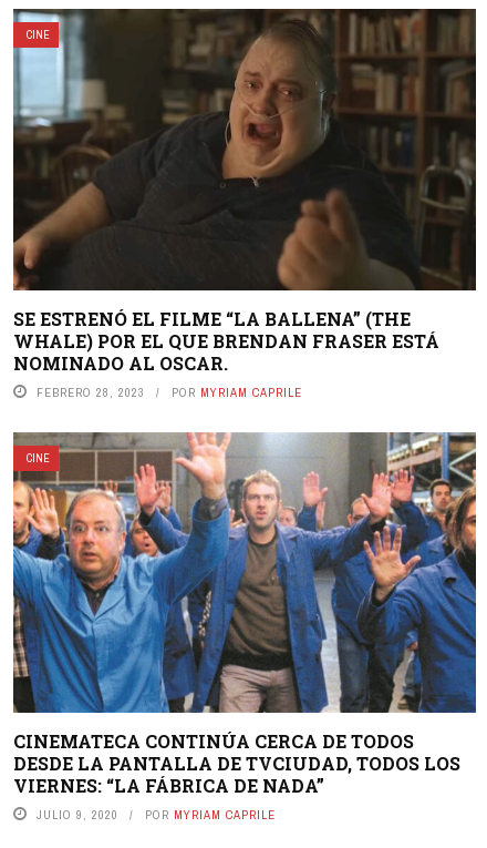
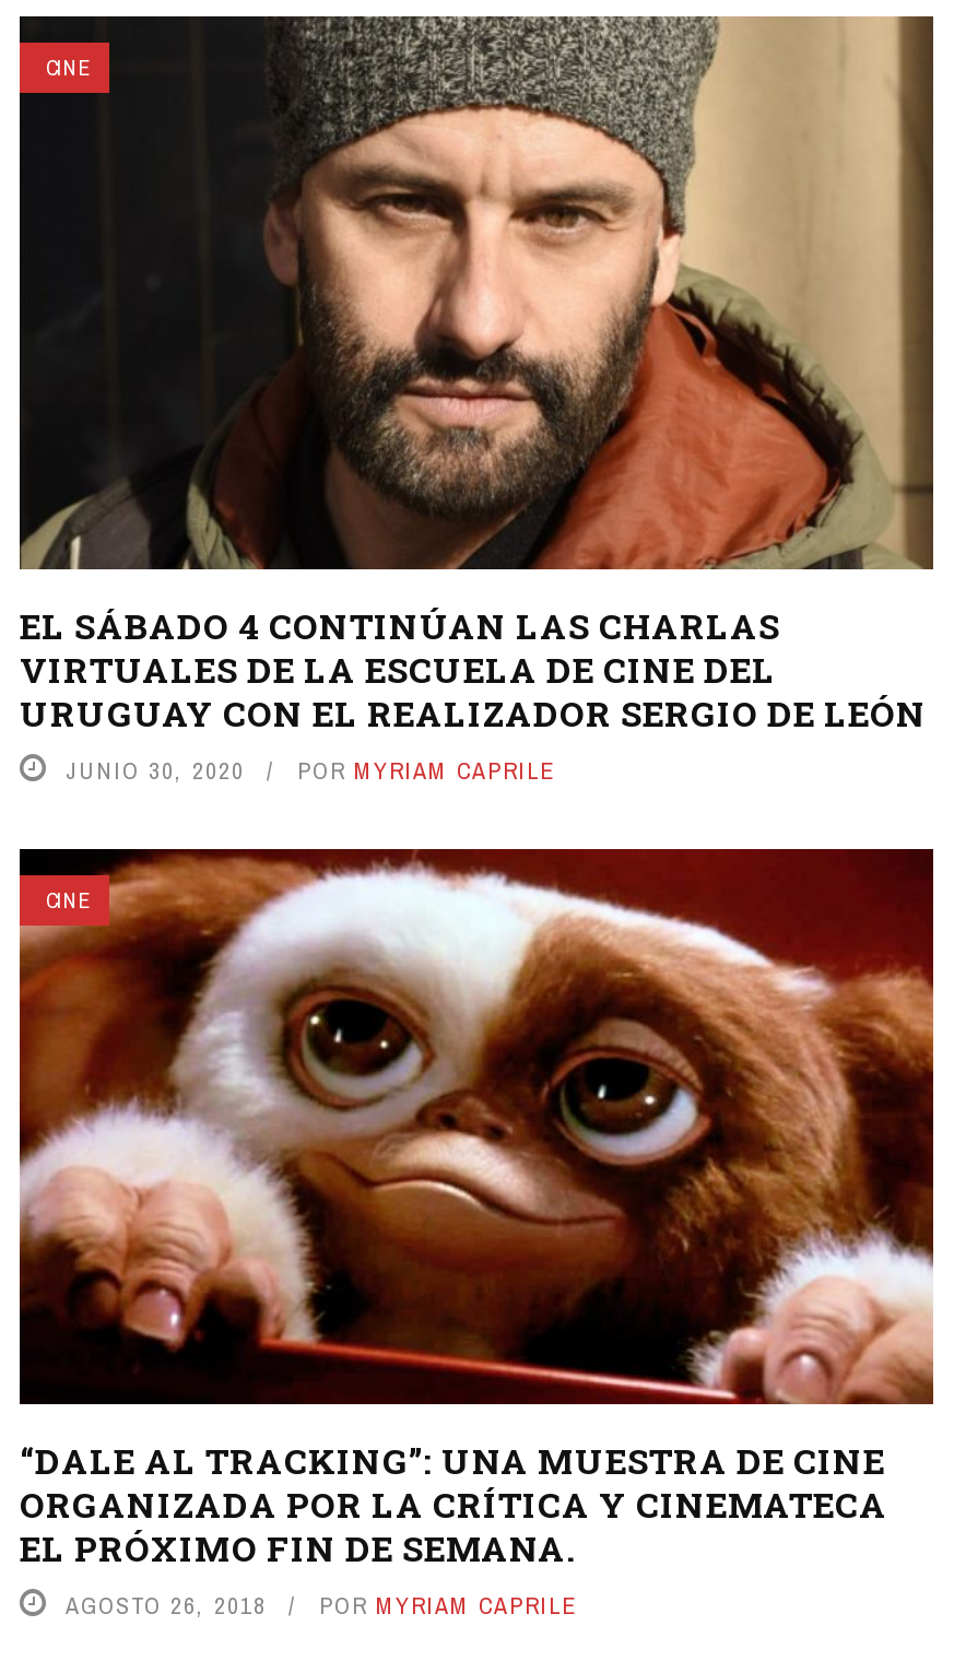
[12,8,476,400] [image] | SE ESTRENÓ EL FILME “LA BALLENA” (THE | WHALE) POR EL QUE BRENDAN FRASER ESTÁ | NOMINADO AL OSCAR. | FEBRERO 28, 2023 -> [17,15,933,786] [image] | EL SÁBADO 4 CONTINÚAN LAS CHARLAS | VIRTUALES DE LA ESCUELA DE CINE DEL | URUGUAY CON EL REALIZADOR SERGIO DE LEÓN | JUNIO 30, 2020
[12,431,477,822] [image] | CINEMATECA CONTINÚA CERCA DE TODOS | DESDE LA PANTALLA DE TVCIUDAD, TODOS LOS | VIERNES: “LA FÁBRICA DE NADA” | JULIO 9, 2020 -> [17,846,935,1619] [image] | “DALE AL TRACKING”: UNA MUESTRA DE CINE | ORGANIZADA POR LA CRÍTICA Y CINEMATECA | EL PRÓXIMO FIN DE SEMANA. | AGOSTO 26, 2018

